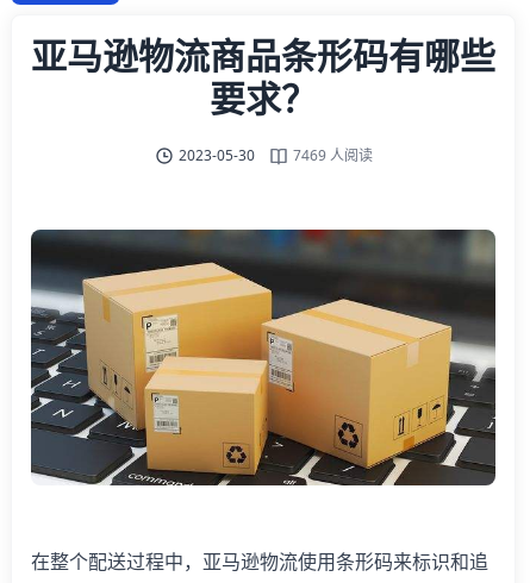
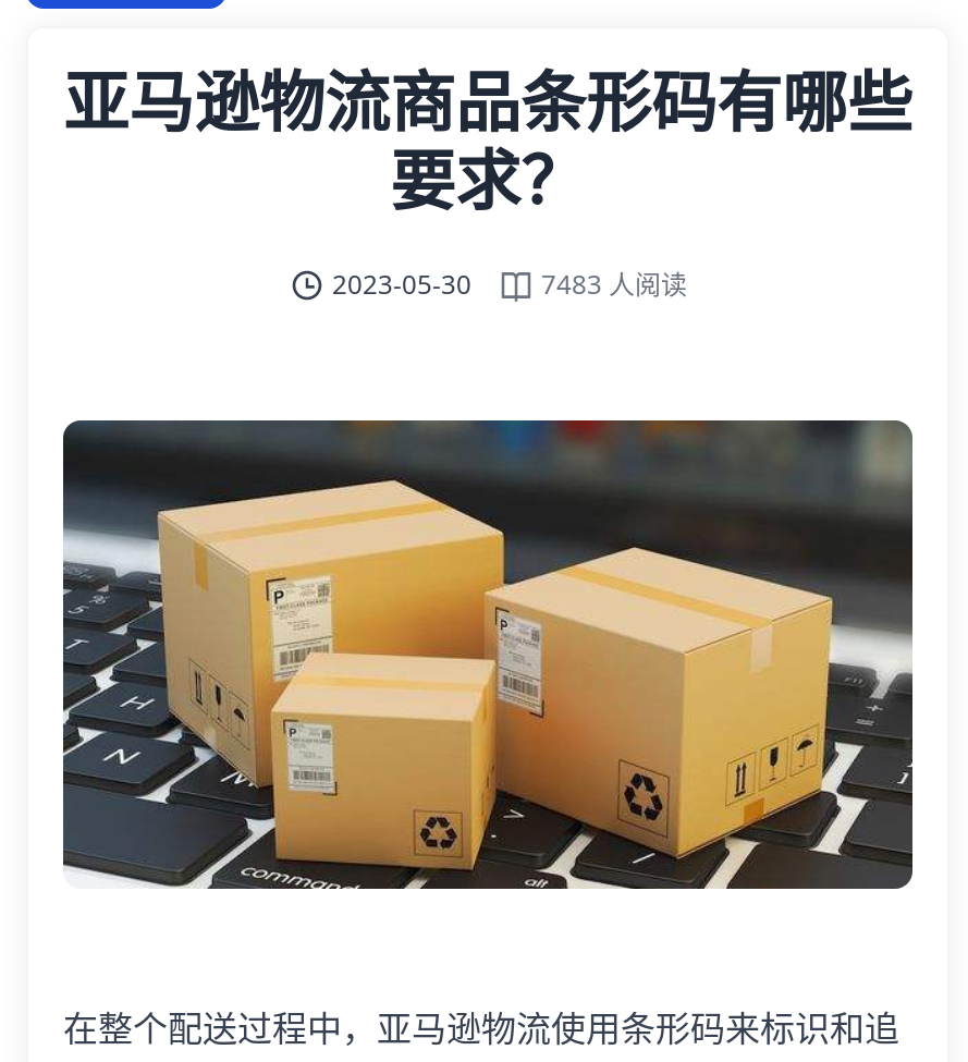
[178,145,372,165] 2023-05-30 7469 人阅读 -> [332,266,687,303] 2023-05-30 7483 人阅读

